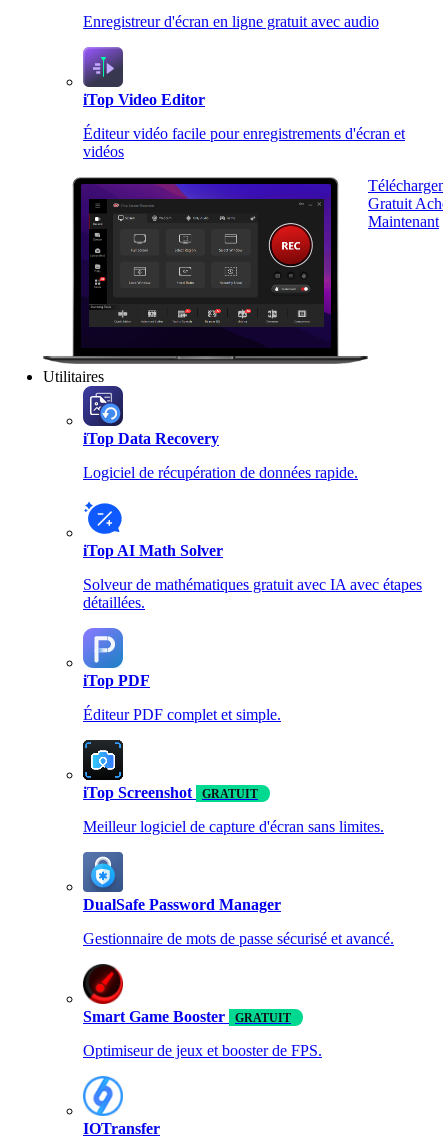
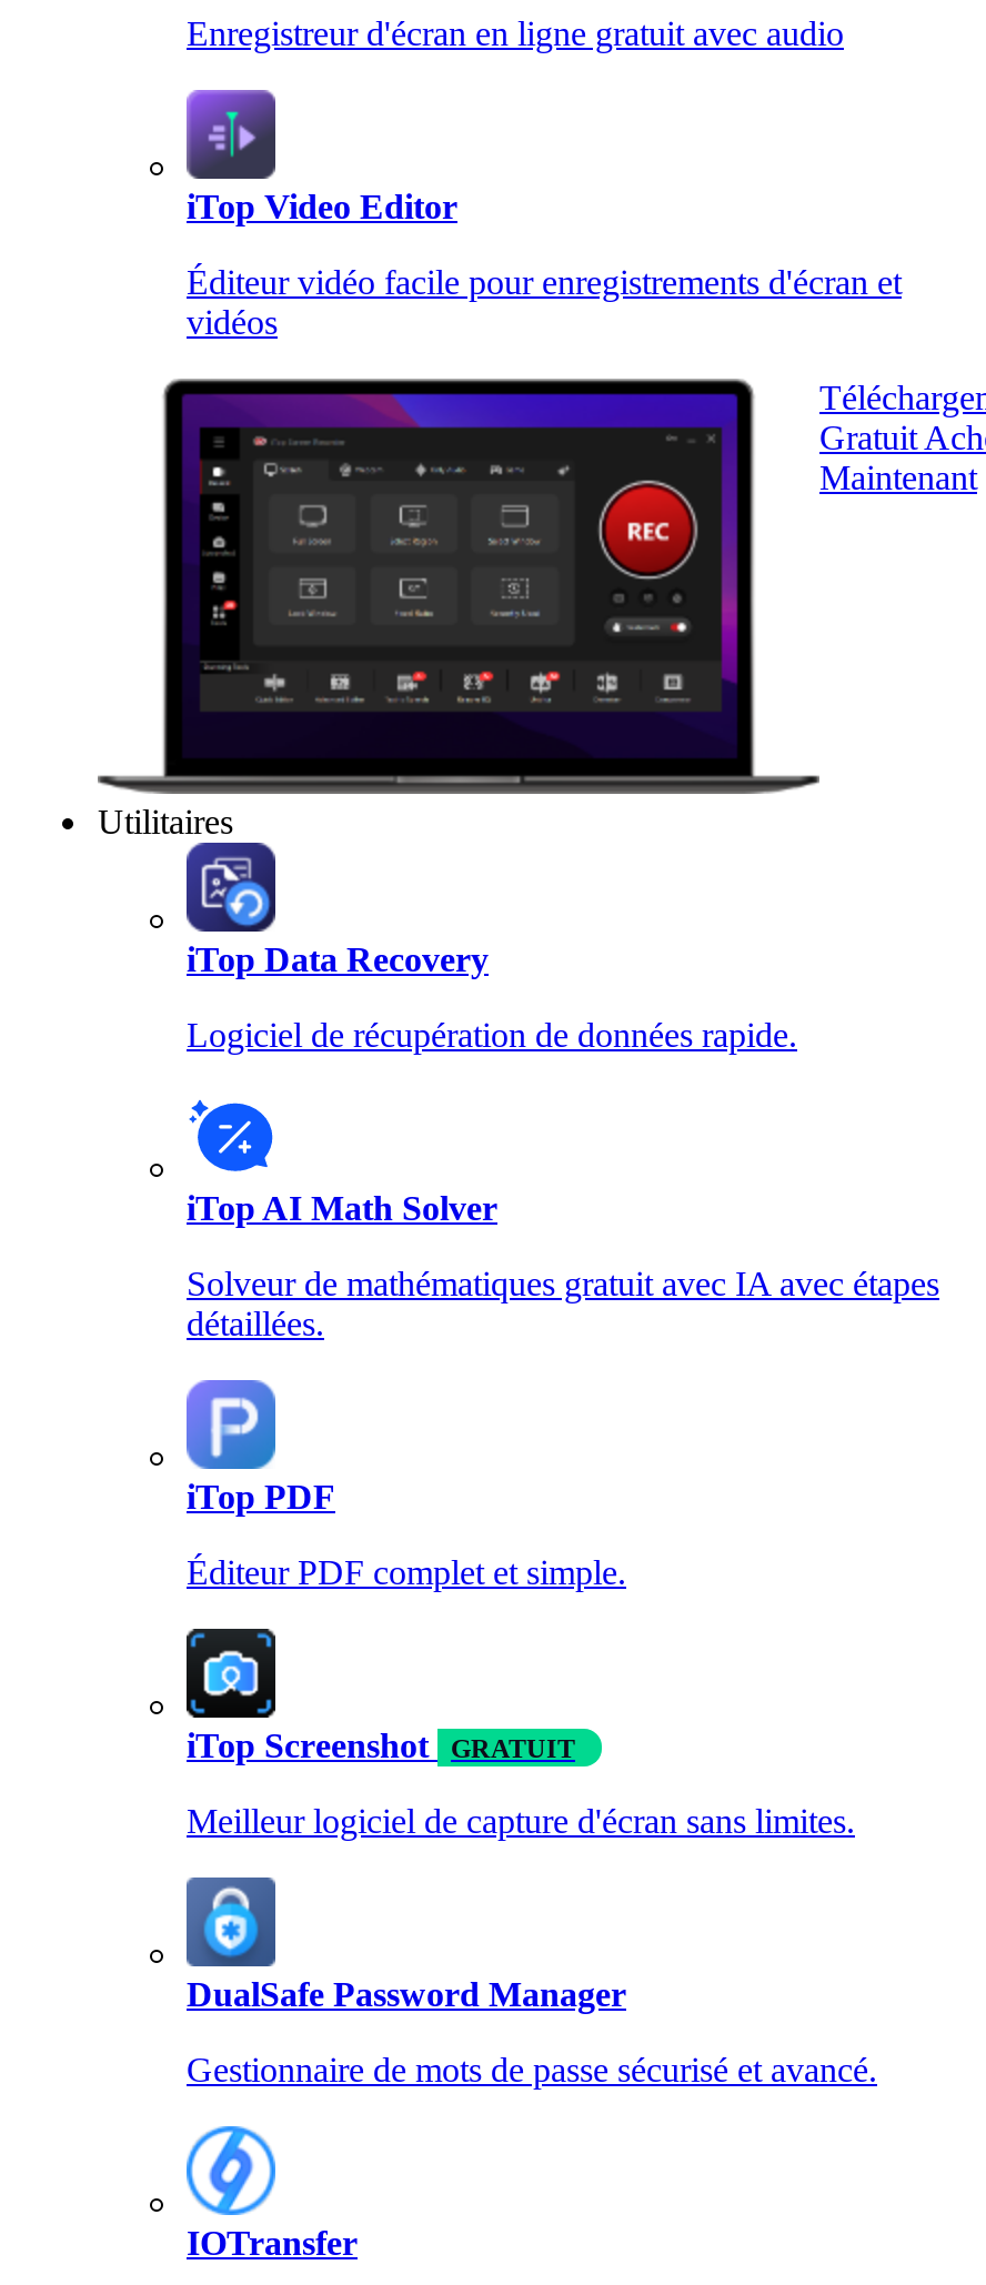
[82,963,322,1058] [image] | Smart Game Booster GRATUIT | Optimiseur de jeux et booster de FPS. -> none

